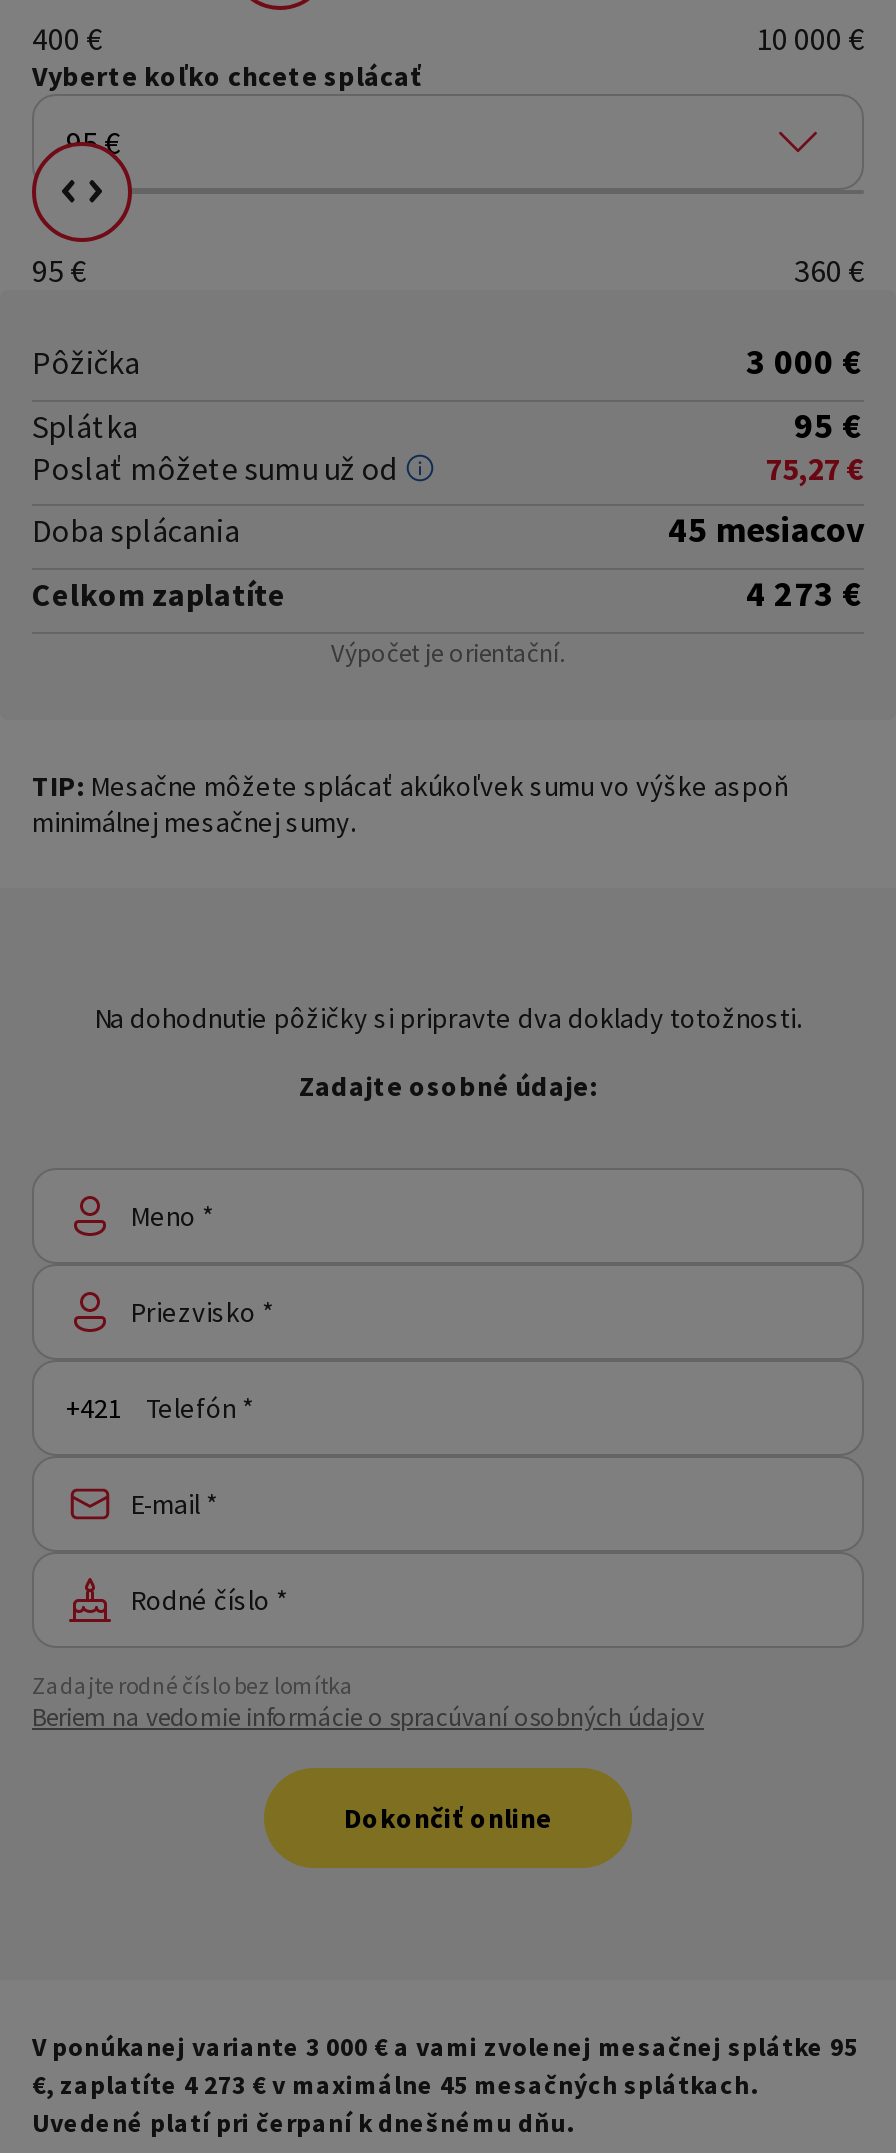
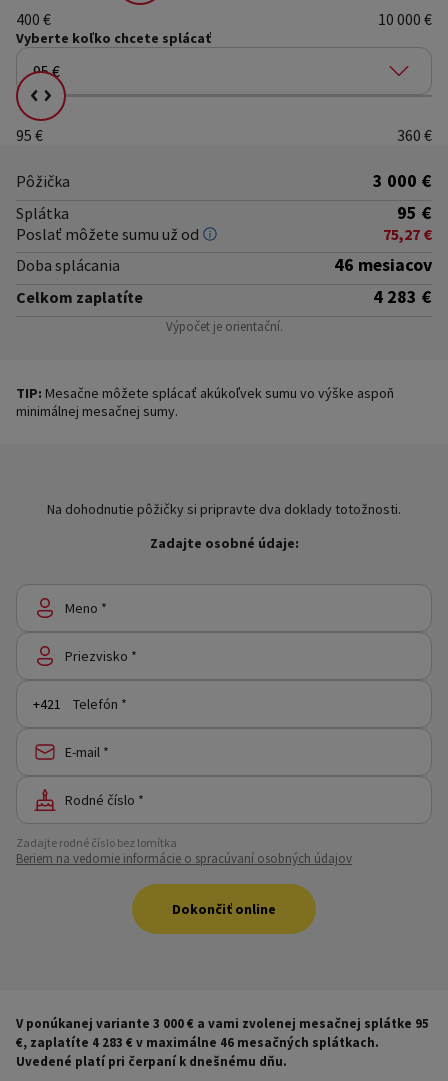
[668,506,864,552] 45 mesiacov -> [334,253,432,276] 46 mesiacov
[746,570,864,616] 4 273 € -> [373,285,432,308] 4 283 €
[32,2068,758,2102] €, zaplatíte 4 273 € v maximálne 45 mesačných splátkach. -> [16,1034,379,1051] €, zaplatíte 4 283 € v maximálne 46 mesačných splátkach.

